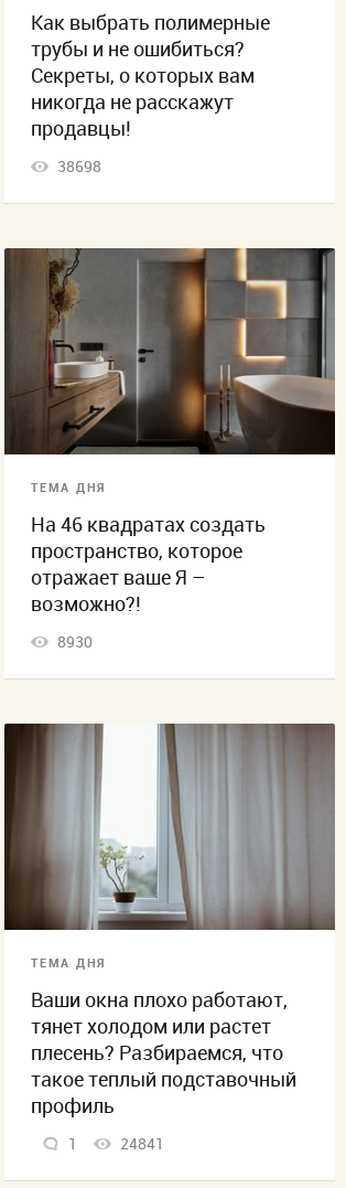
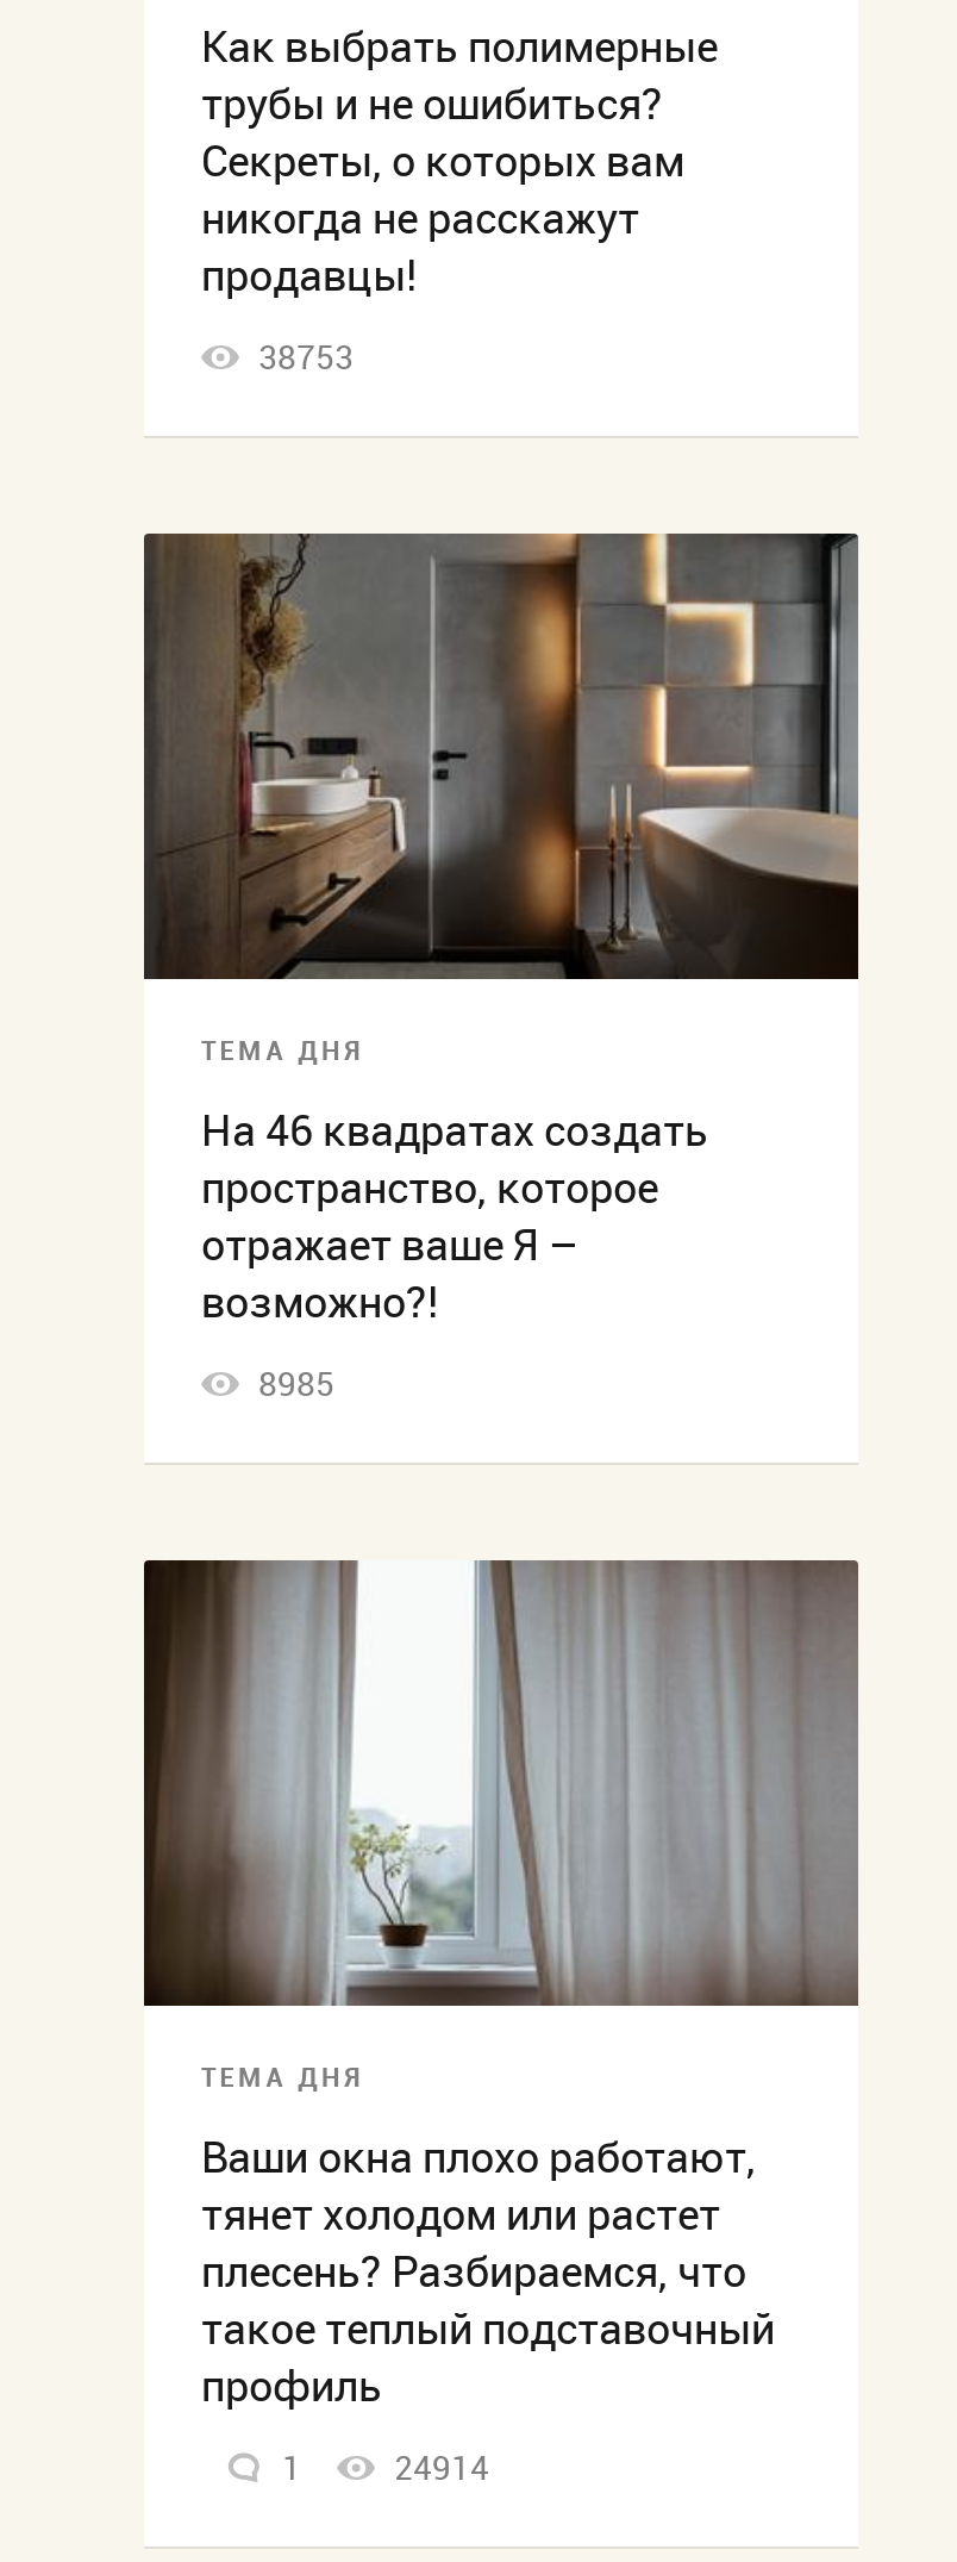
[57,158,101,175] 38698 -> [258,338,354,376] 38753
[57,633,93,651] 8930 -> [258,1365,334,1403] 8985
[120,1135,164,1153] 24841 -> [394,2449,489,2487] 24914

